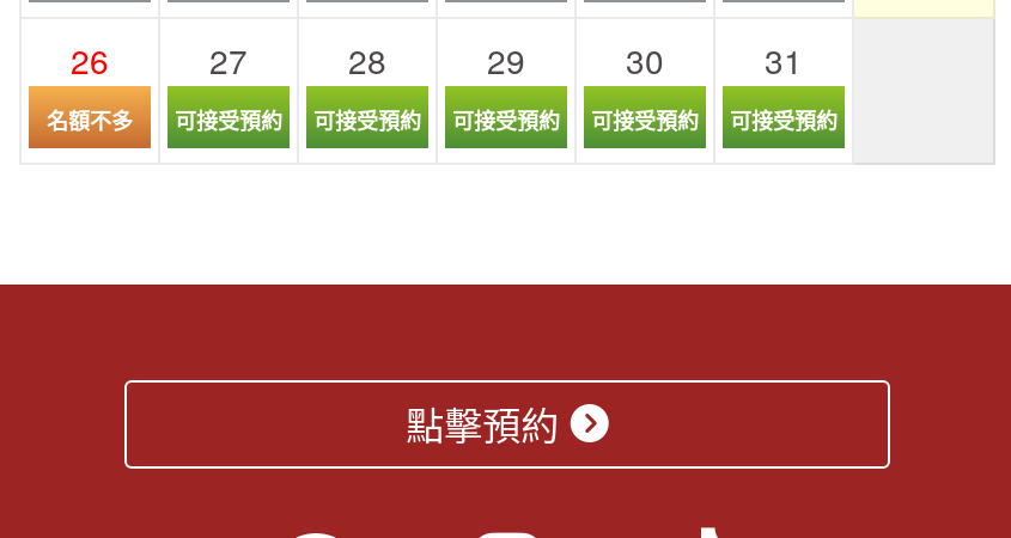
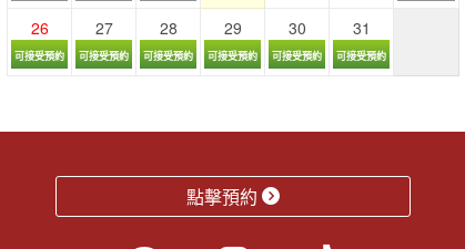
[47,104,133,135] 名額不多 -> [14,48,64,63] 可接受預約

